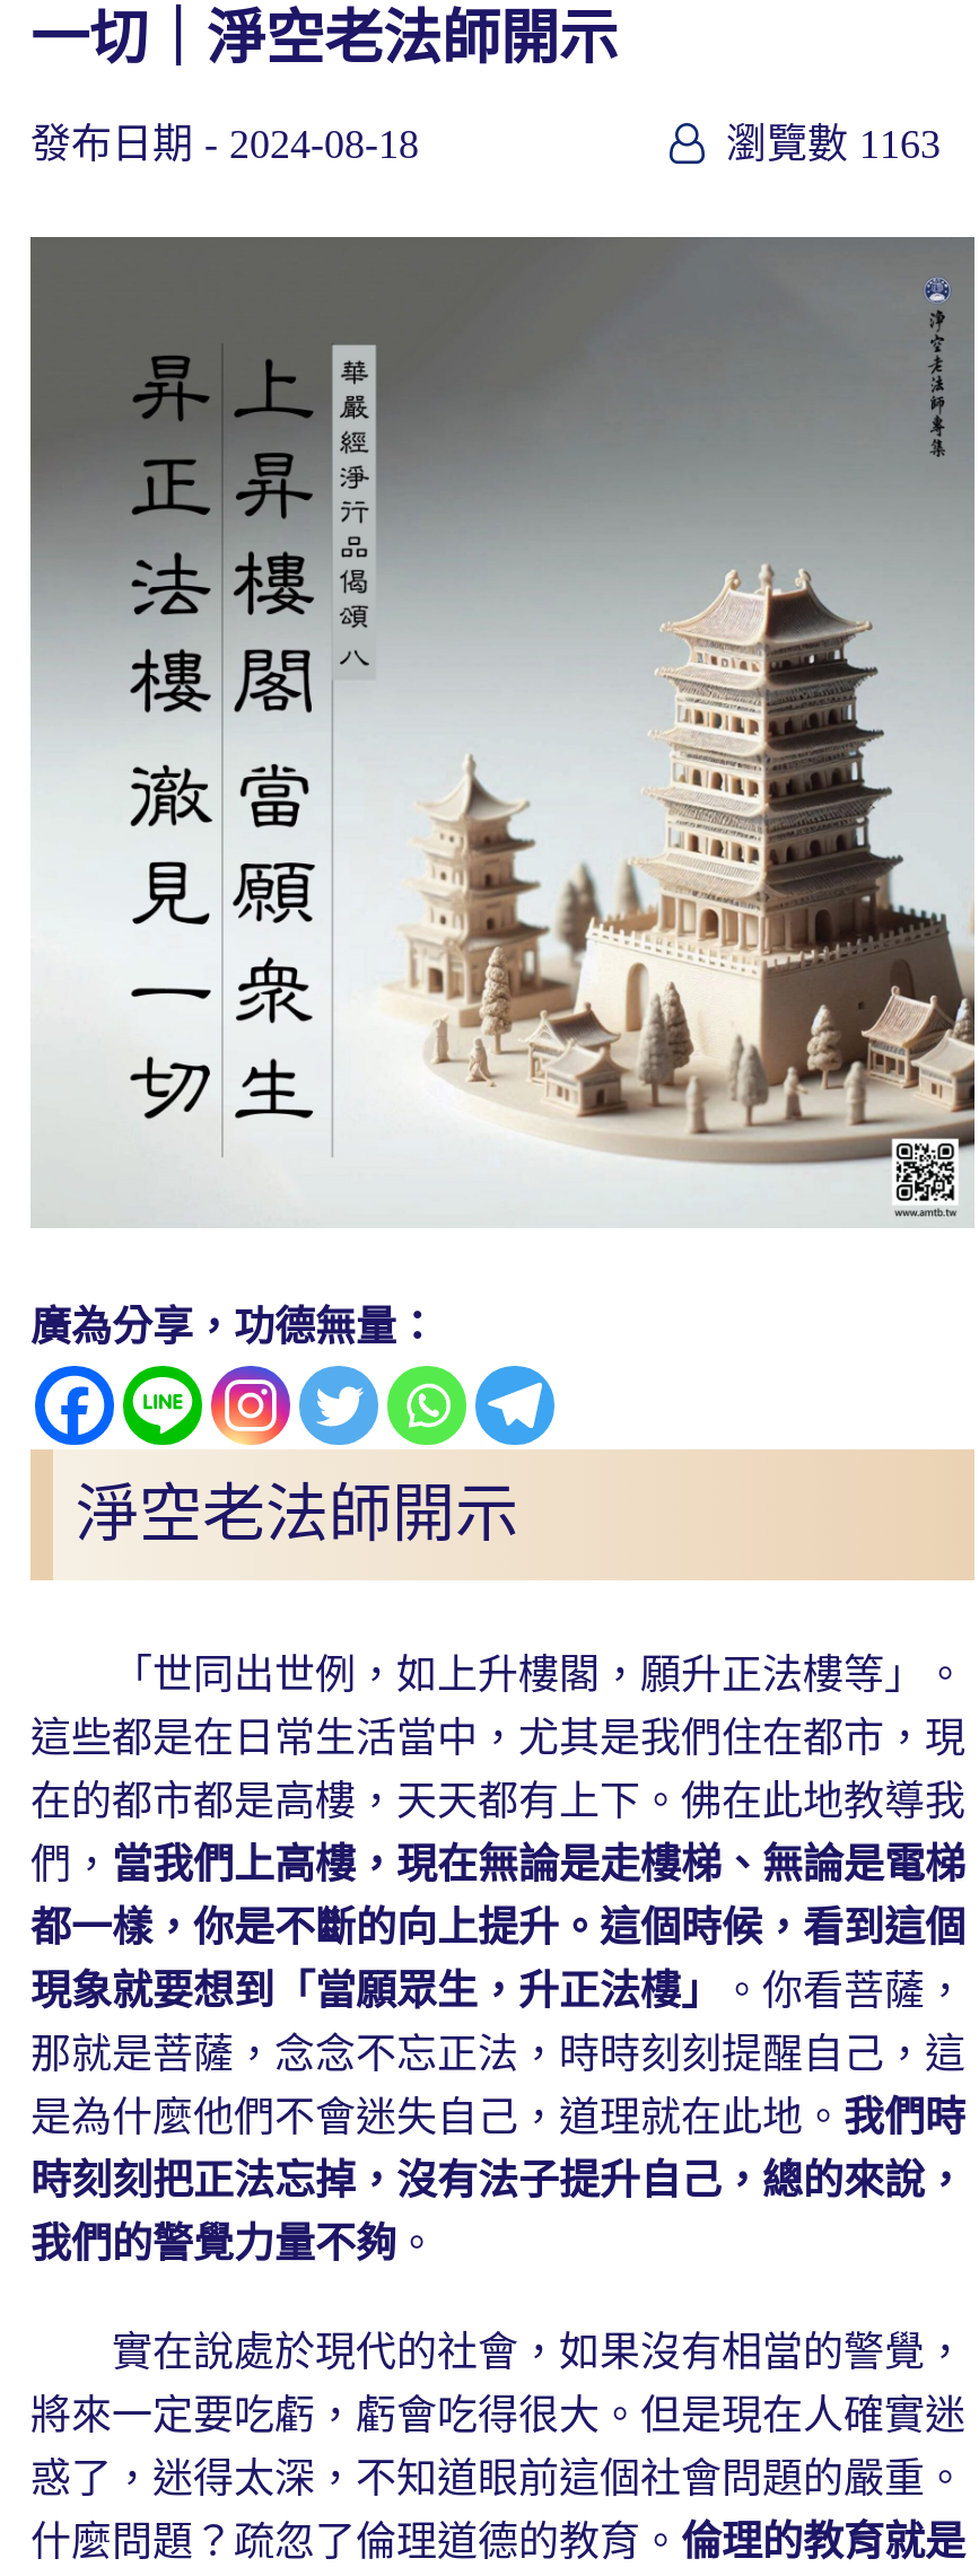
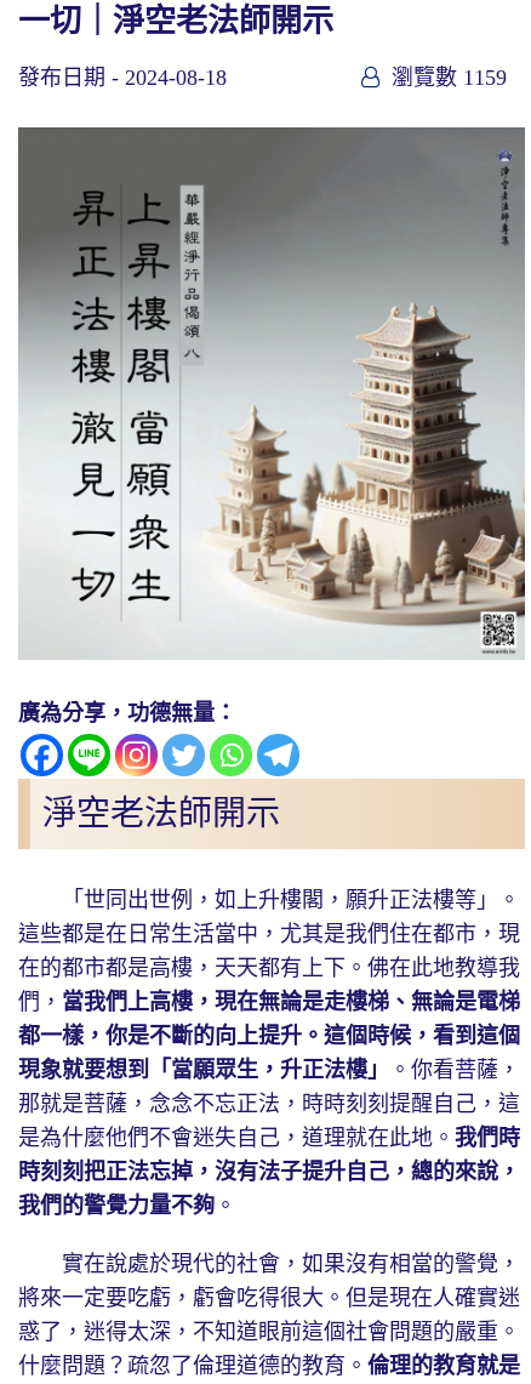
[715,122,941,167] 瀏覽數 1163 -> [386,66,507,90] 瀏覽數 1159

